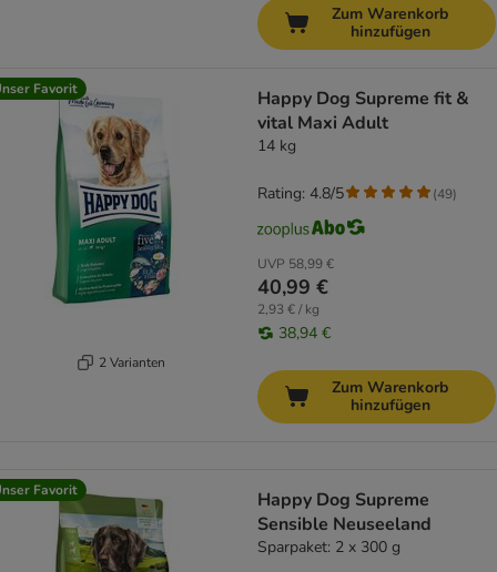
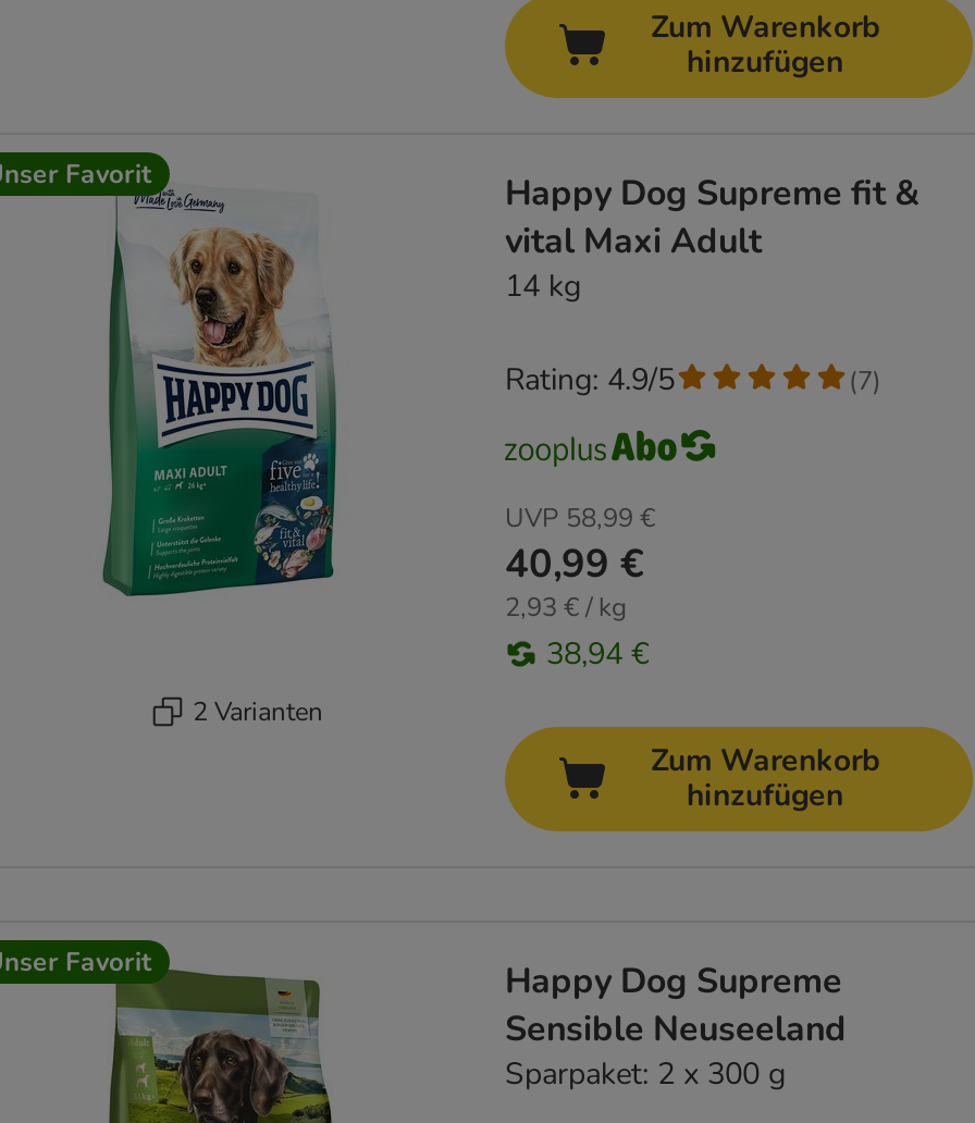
[257,183,344,204] Rating: 4.8/5 -> [505,359,675,401] Rating: 4.9/5
[433,185,457,202] (49) -> [849,363,881,397] (7)

